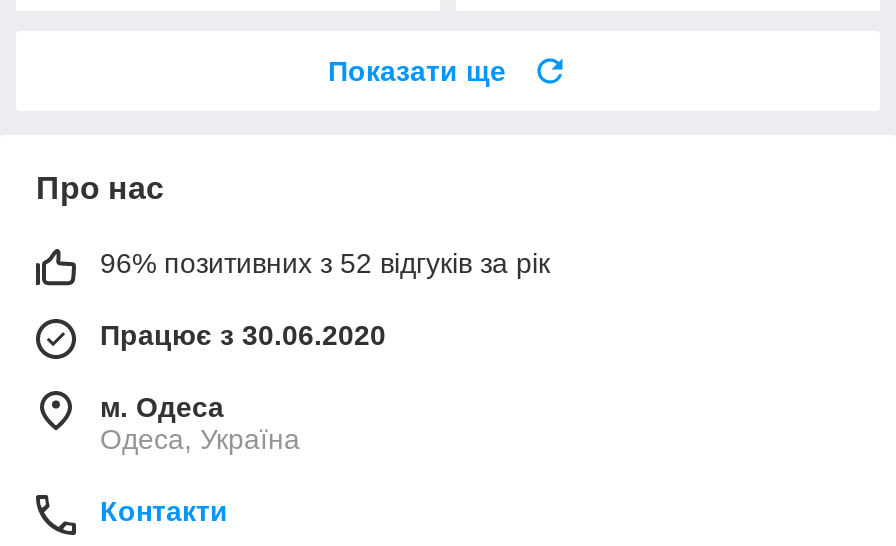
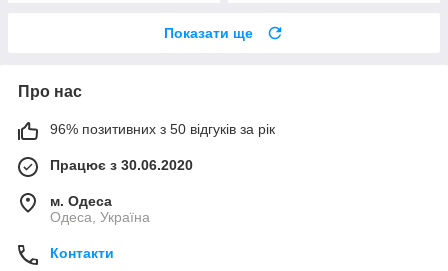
[100,247,550,279] 96% позитивних з 52 відгуків за рік -> [50,121,275,137] 96% позитивних з 50 відгуків за рік

